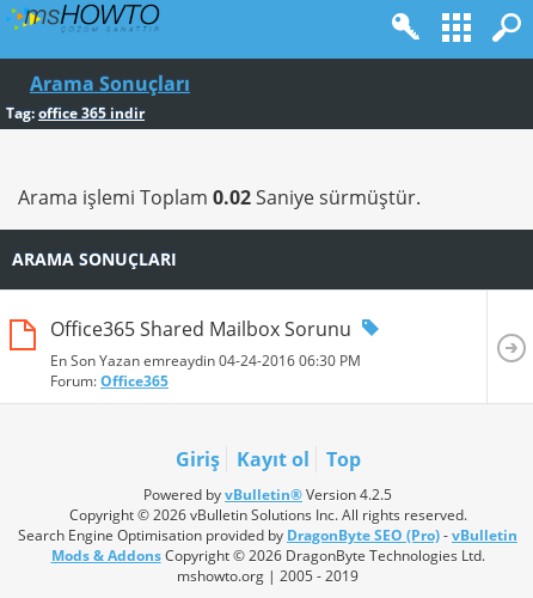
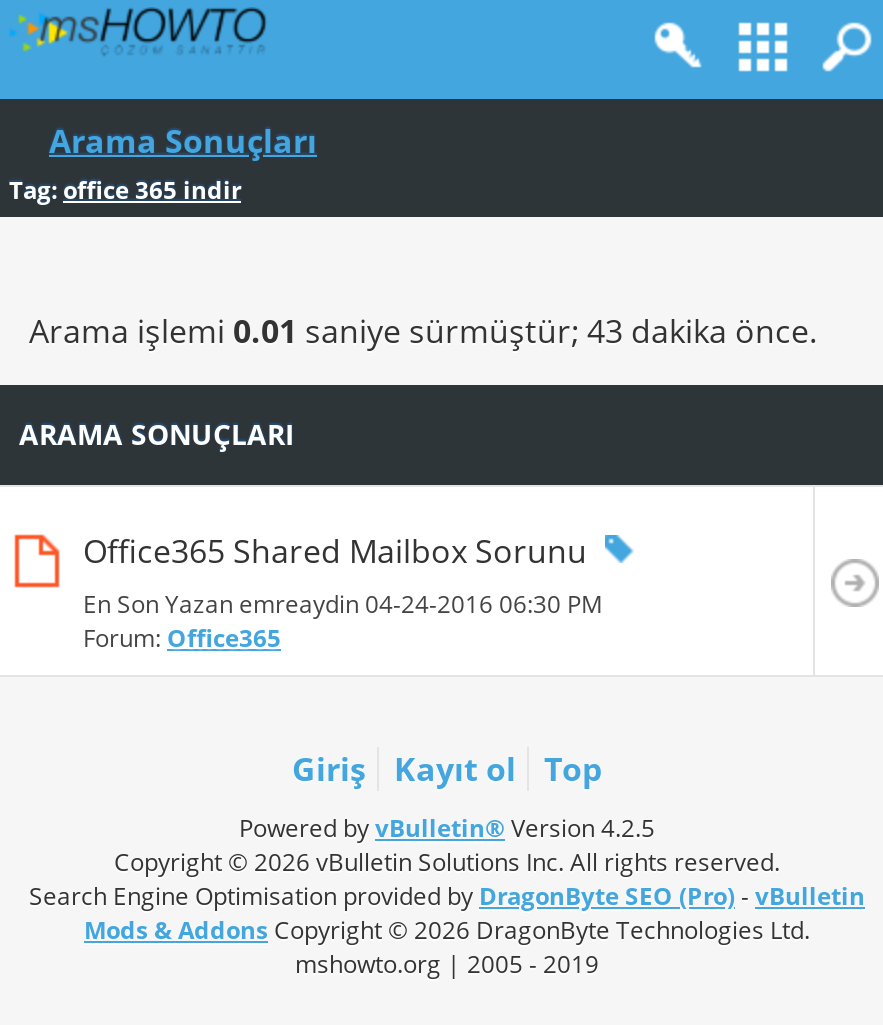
[18,184,421,210] Arama işlemi Toplam 0.02 Saniye sürmüştür. -> [29,309,817,353] Arama işlemi 0.01 saniye sürmüştür; 43 dakika önce.

